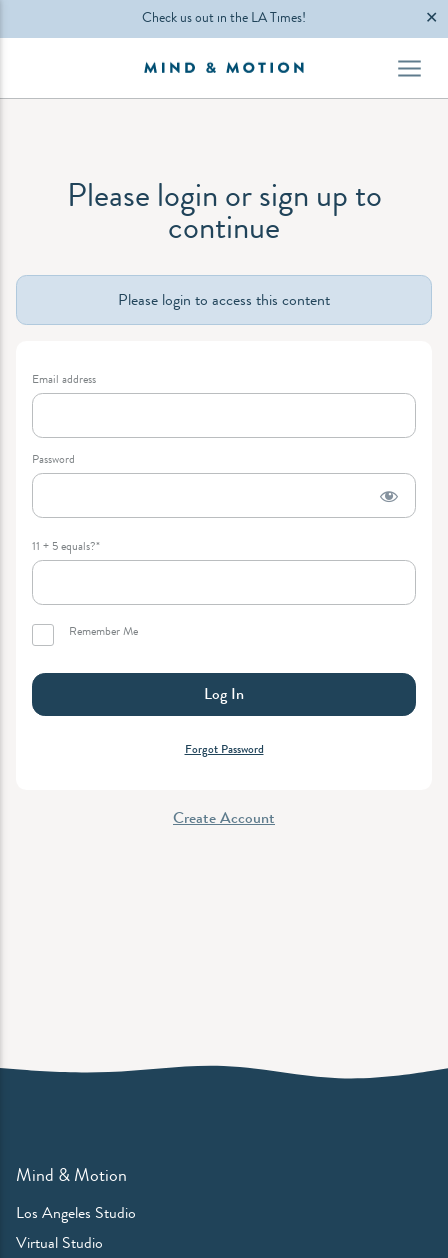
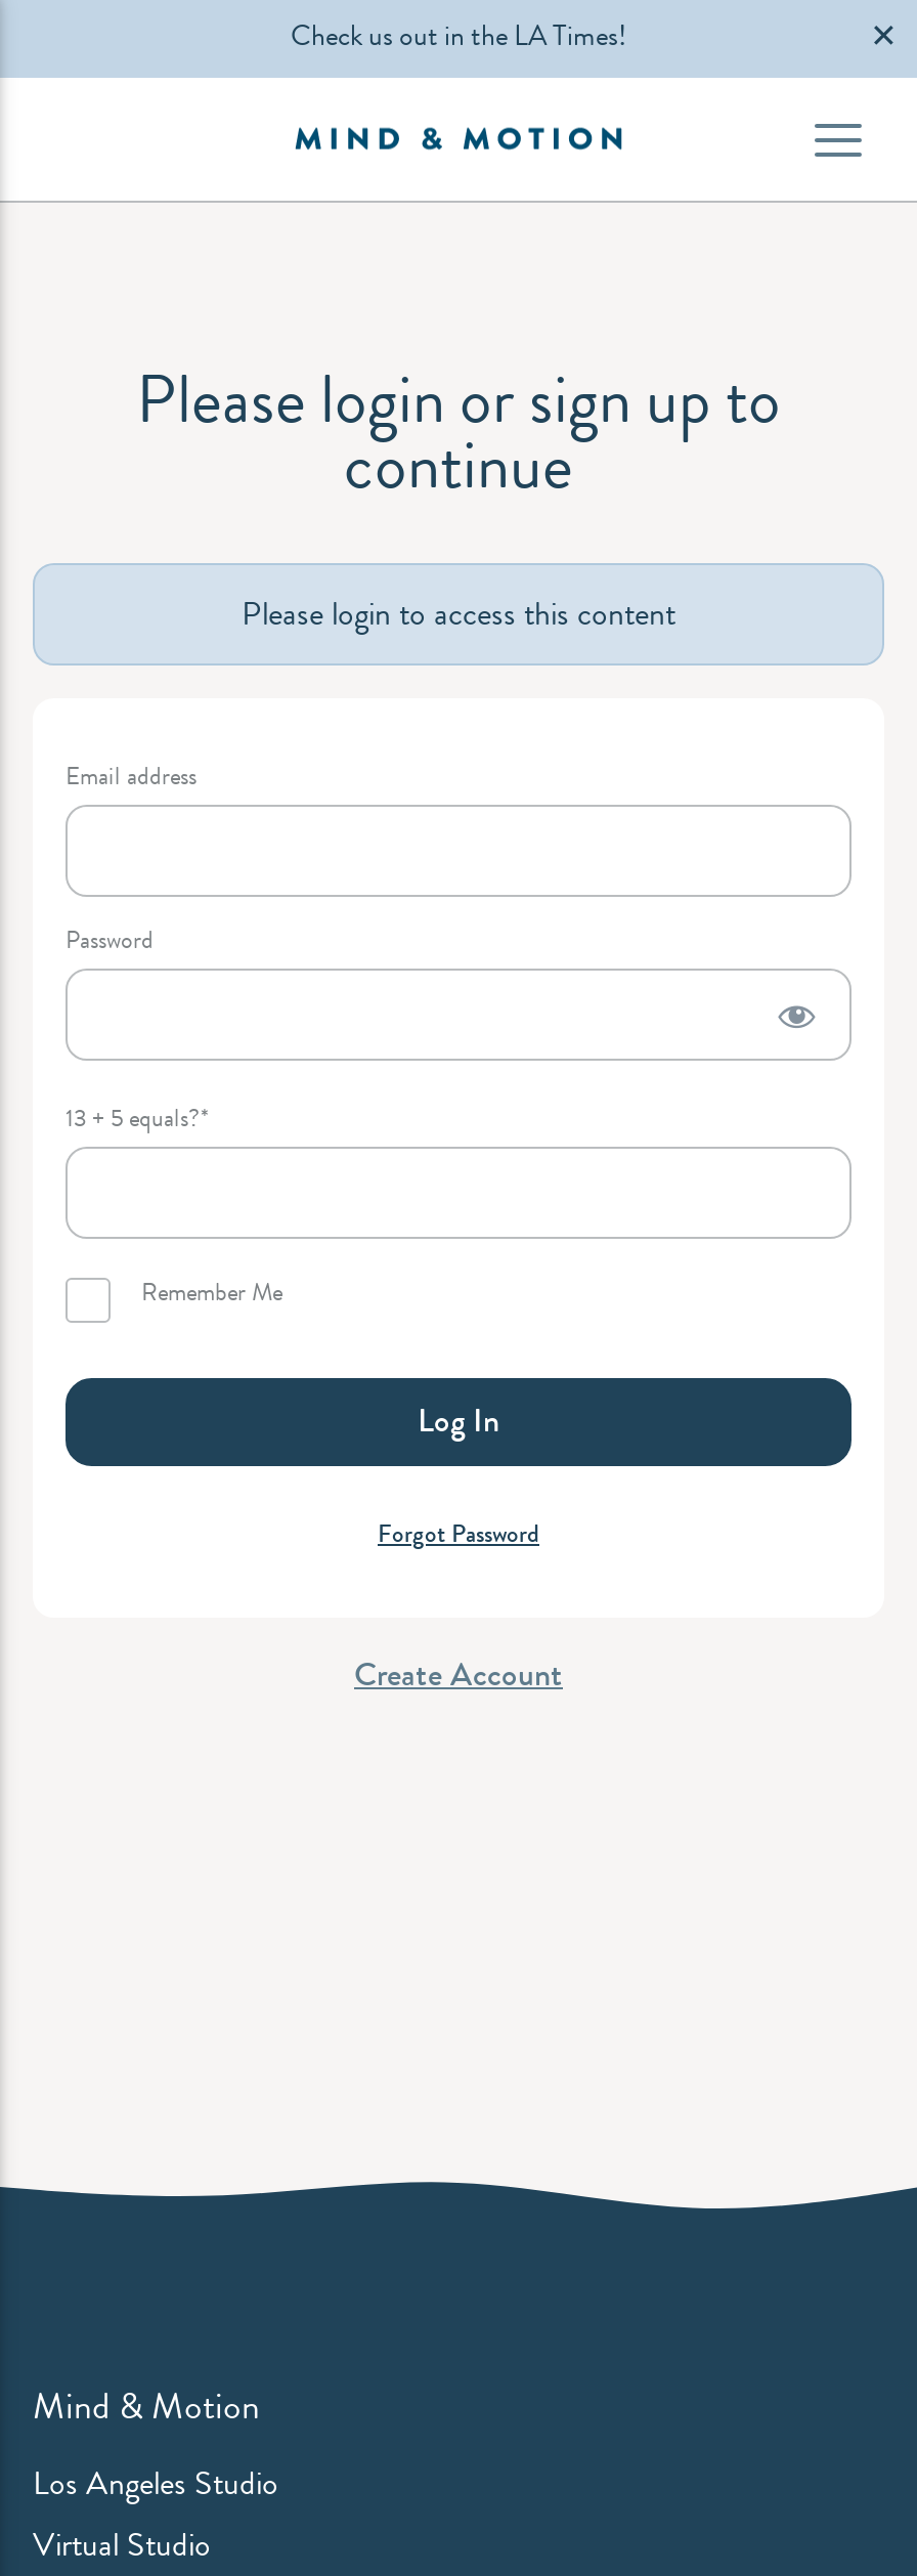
[32,537,100,555] 11 + 5 equals?* -> [65,1100,209,1136] 13 + 5 equals?*

